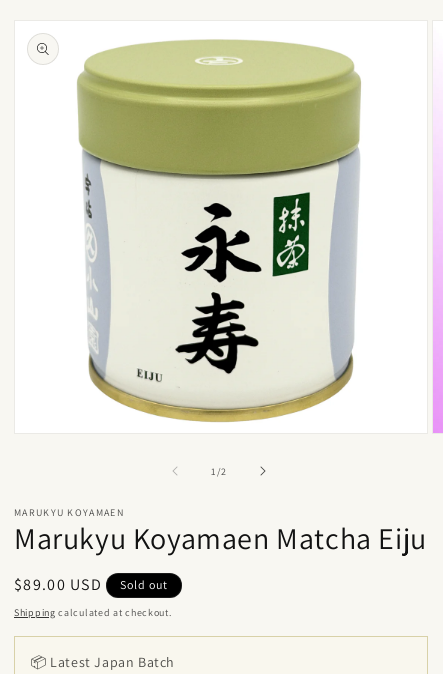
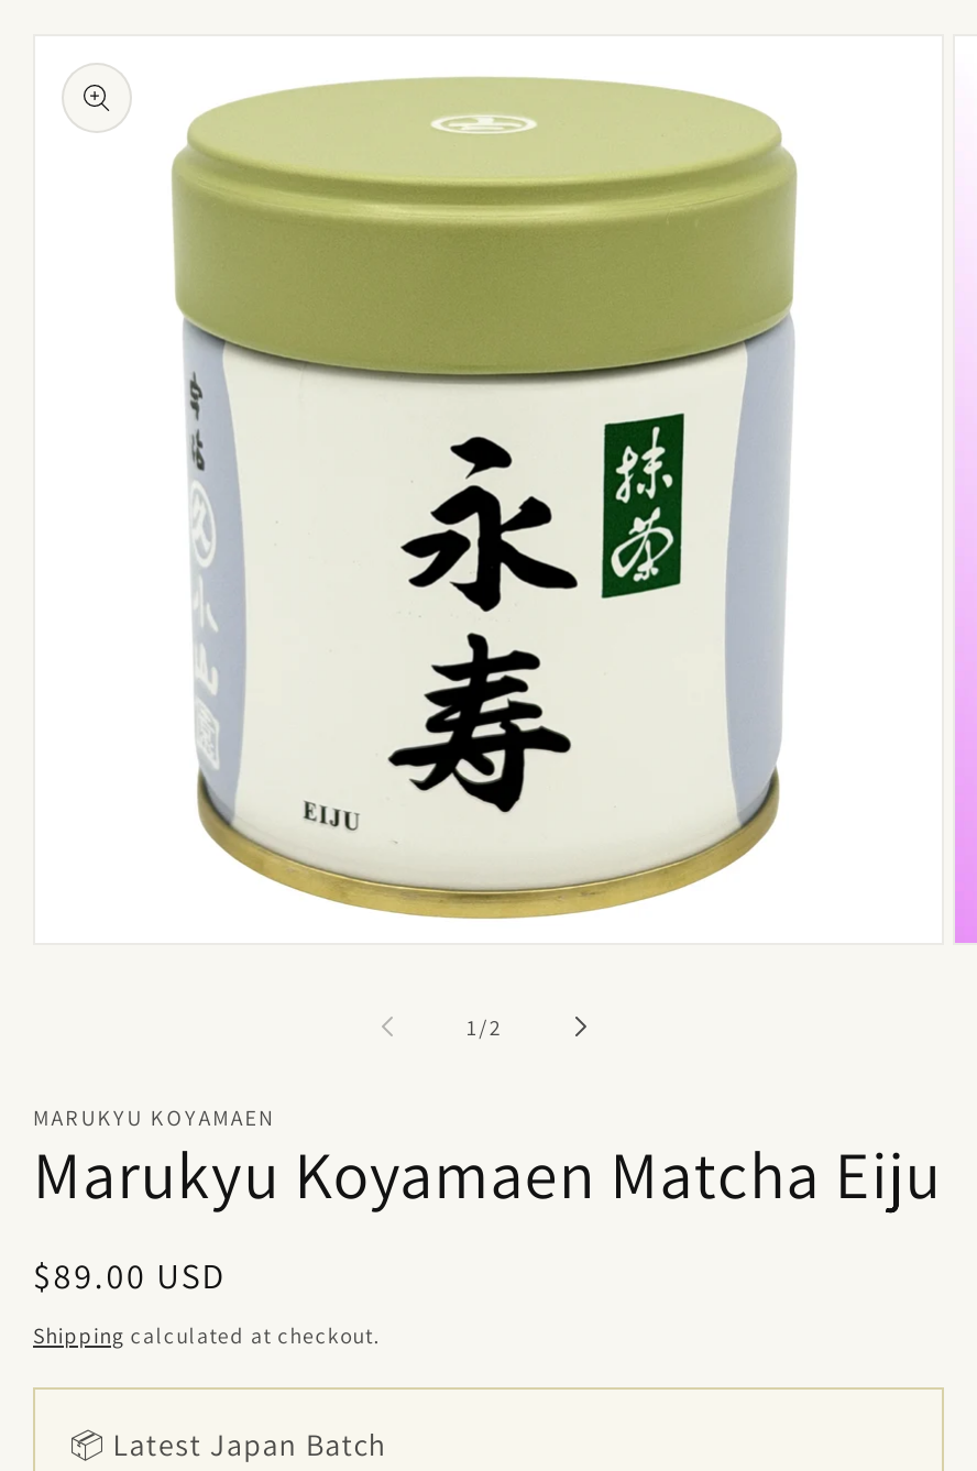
[120,577,168,592] Sold out -> none

